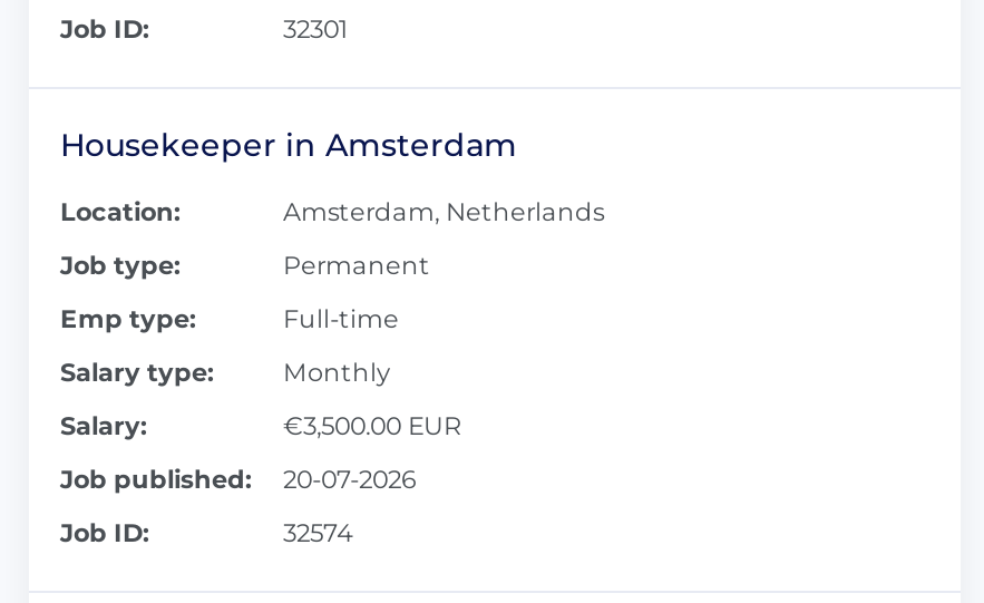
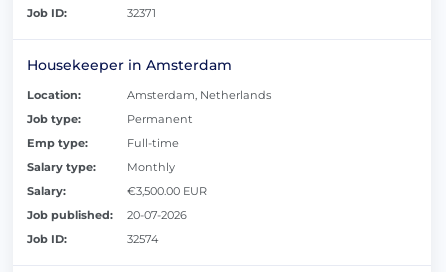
[283,14,348,45] 32301 -> [127,6,156,20] 32371

